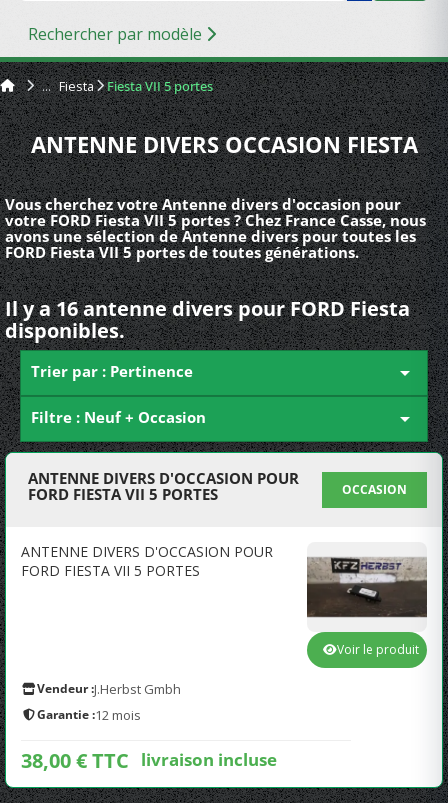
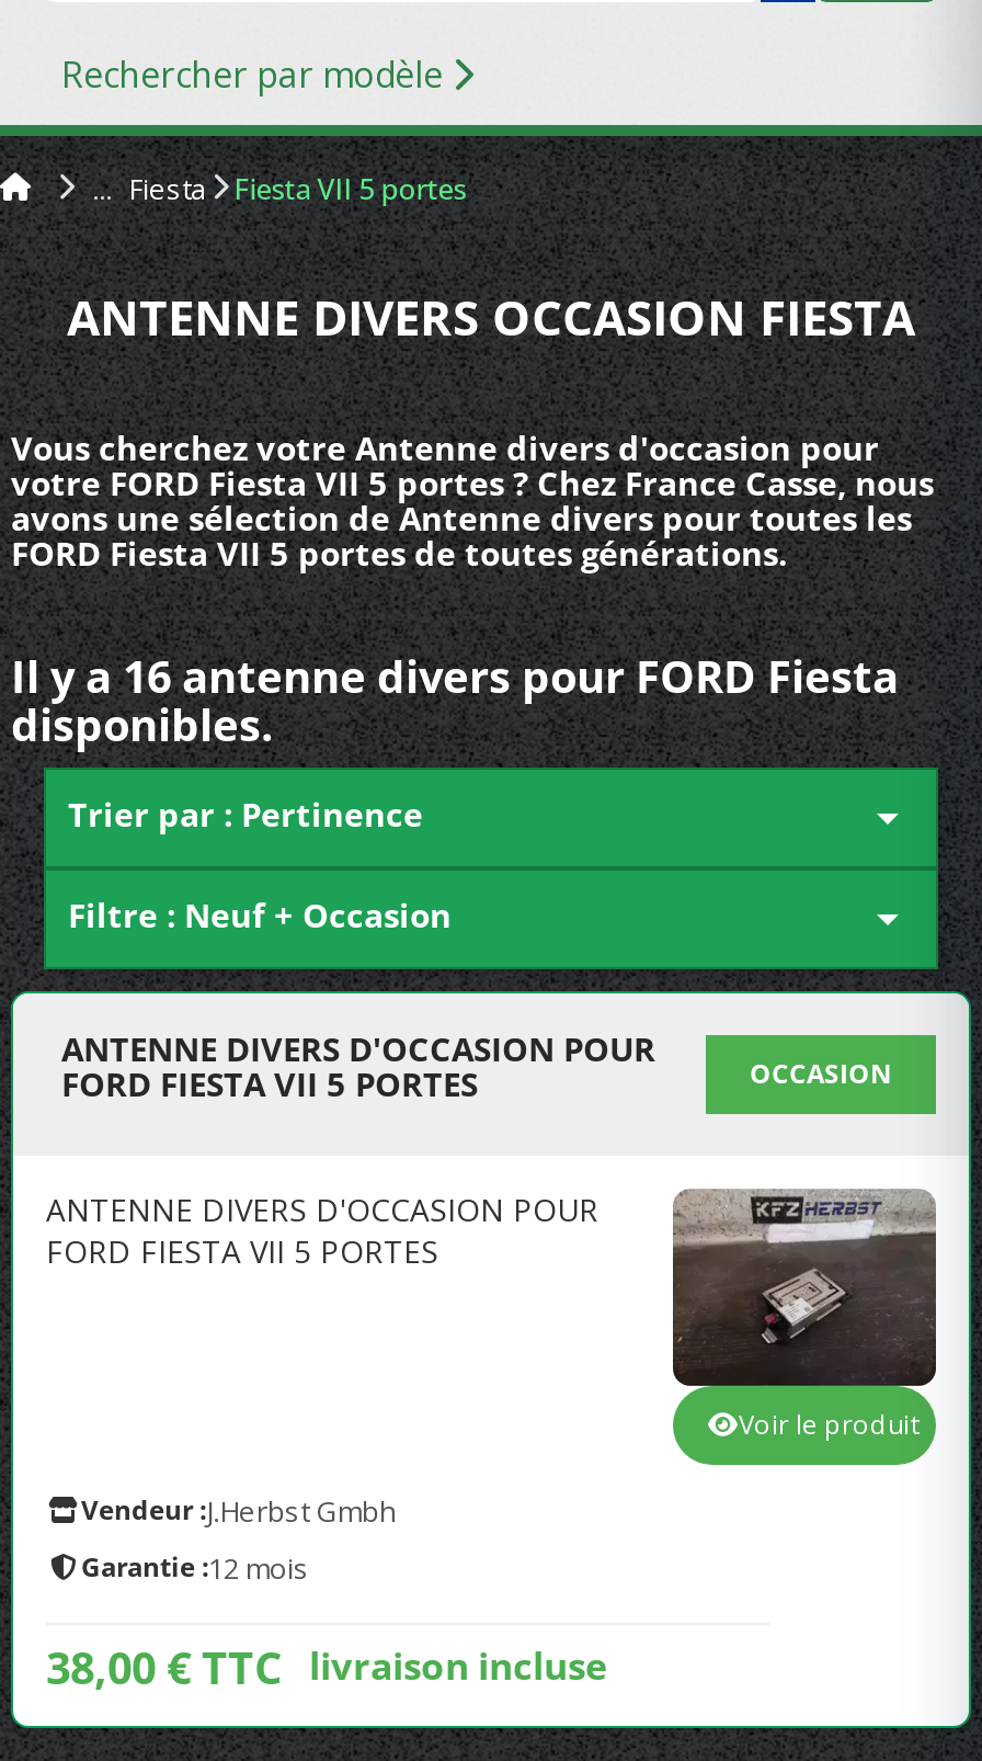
[307,543,427,633] [image] -> [671,1189,938,1388] [image]

